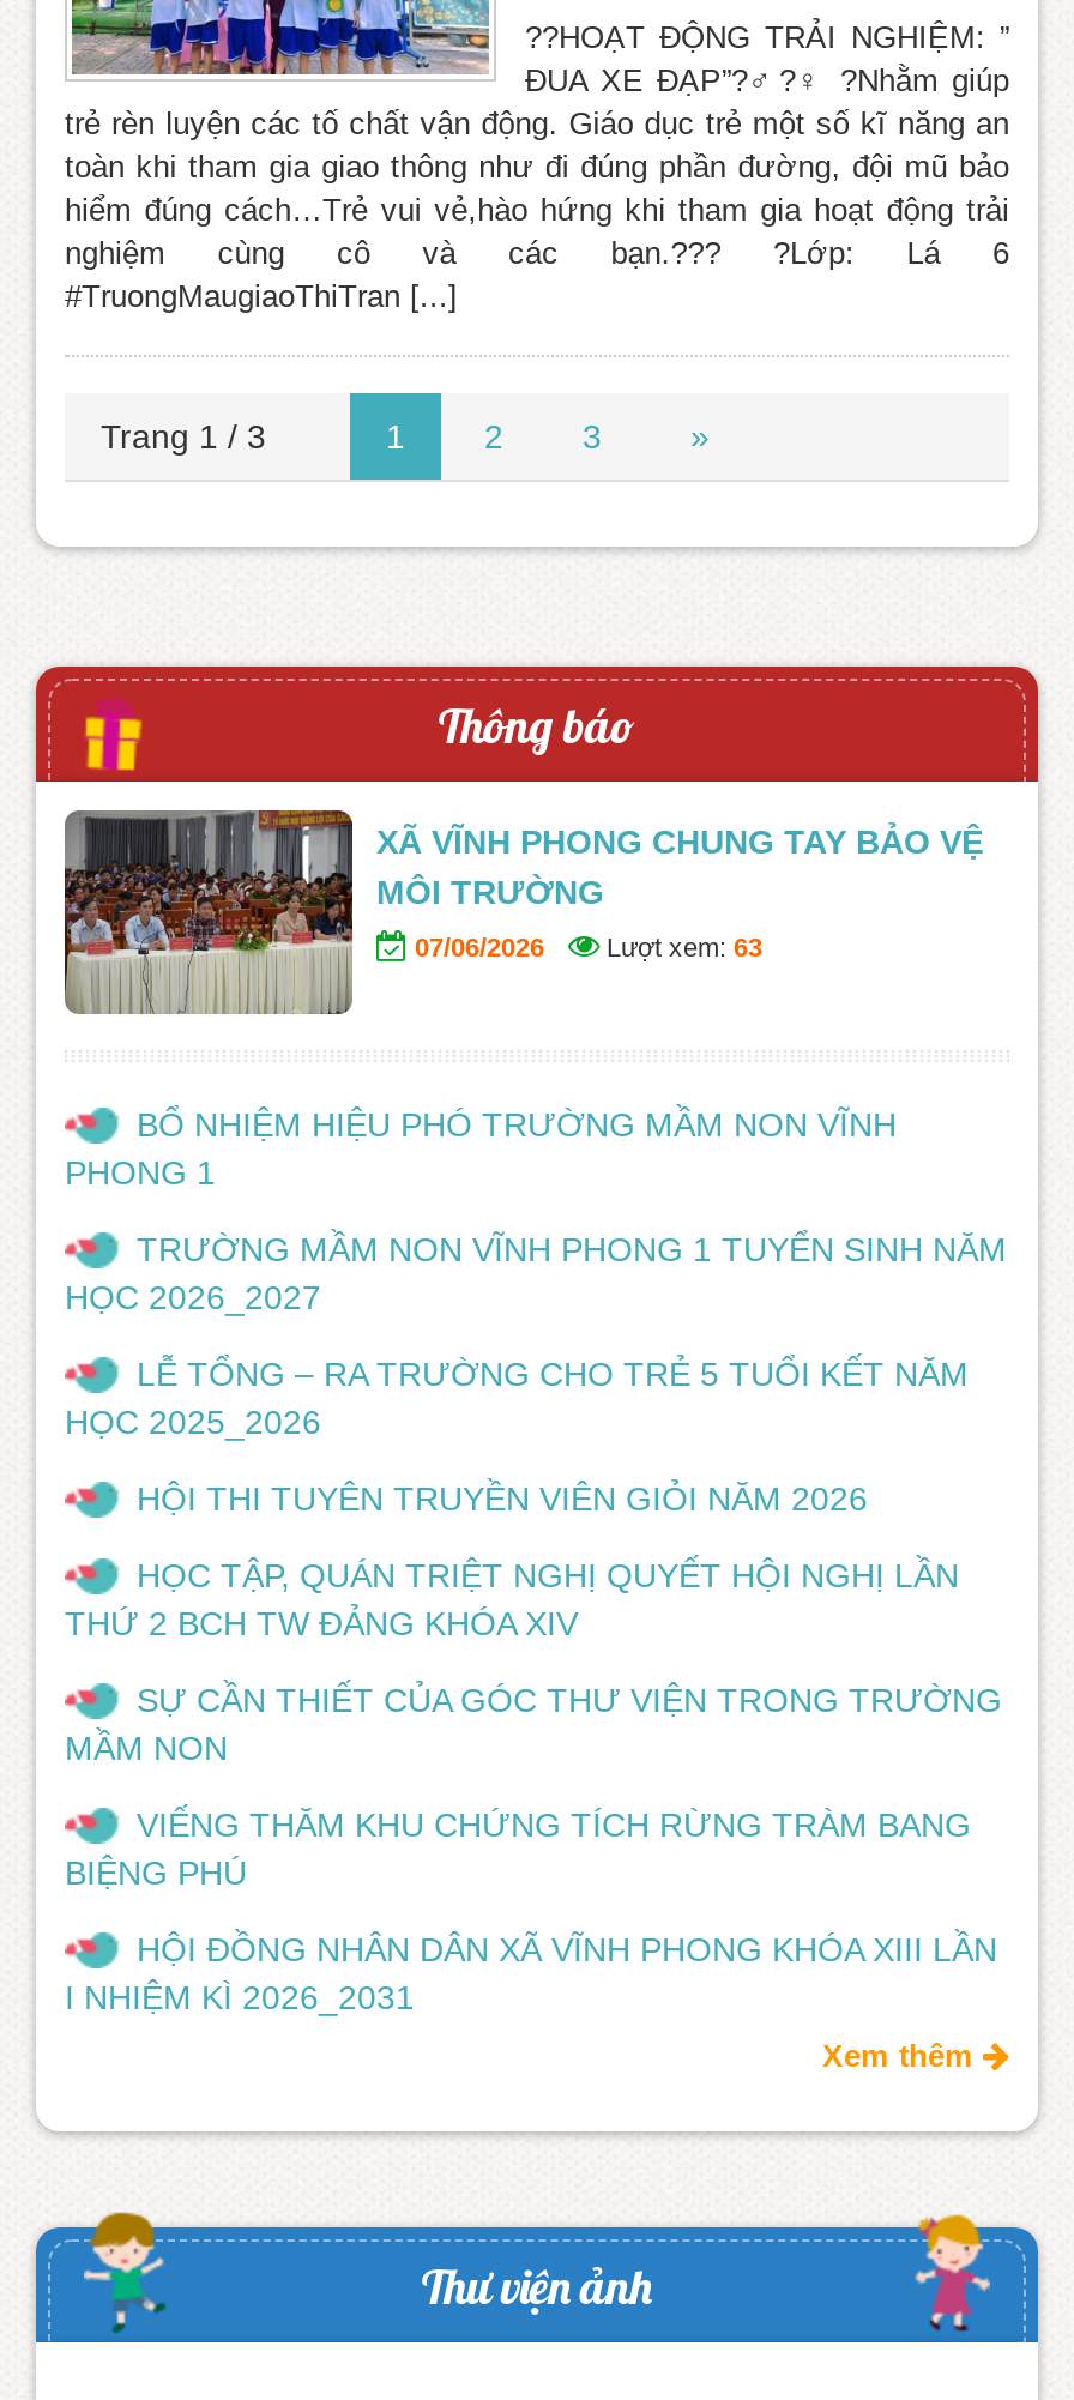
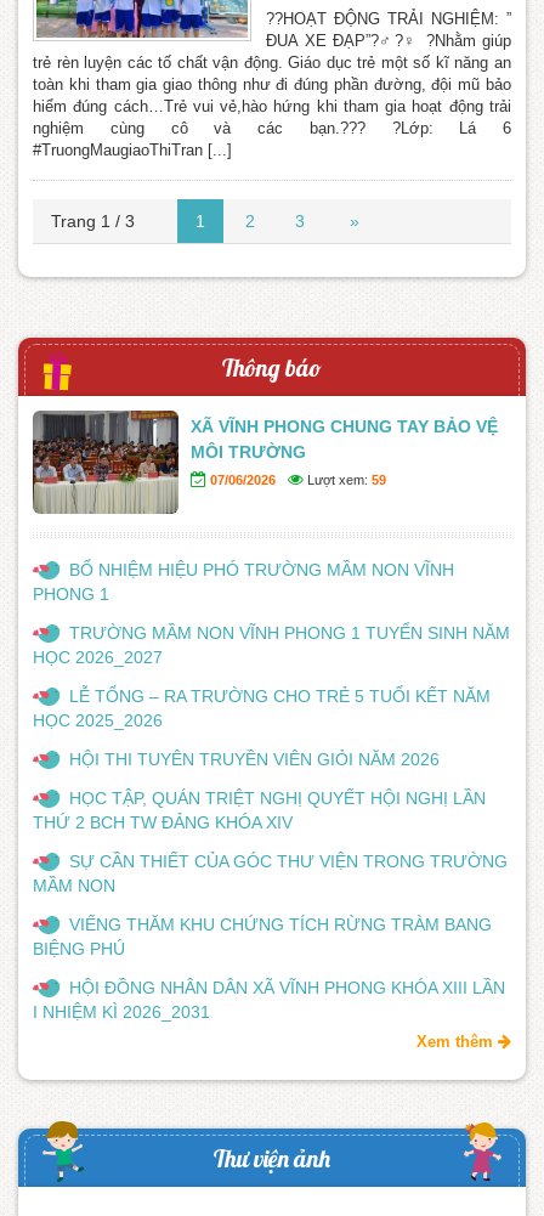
[415,932,762,961] 07/06/2026 Lượt xem: 63 -> [210,472,386,487] 07/06/2026 Lượt xem: 59

